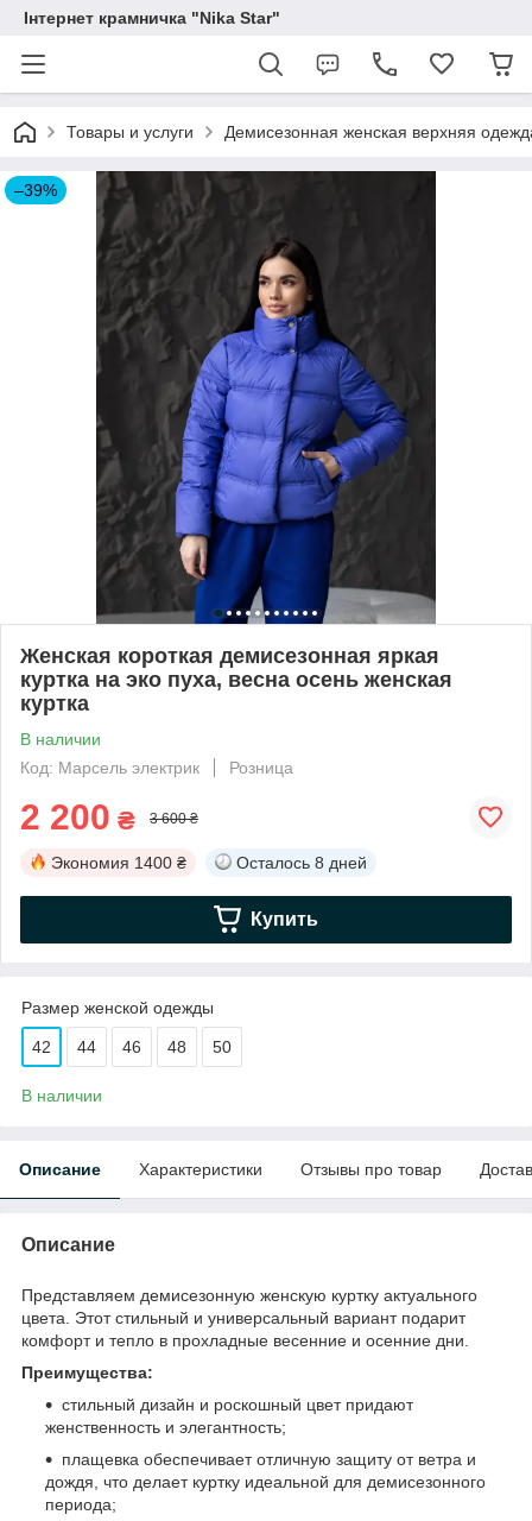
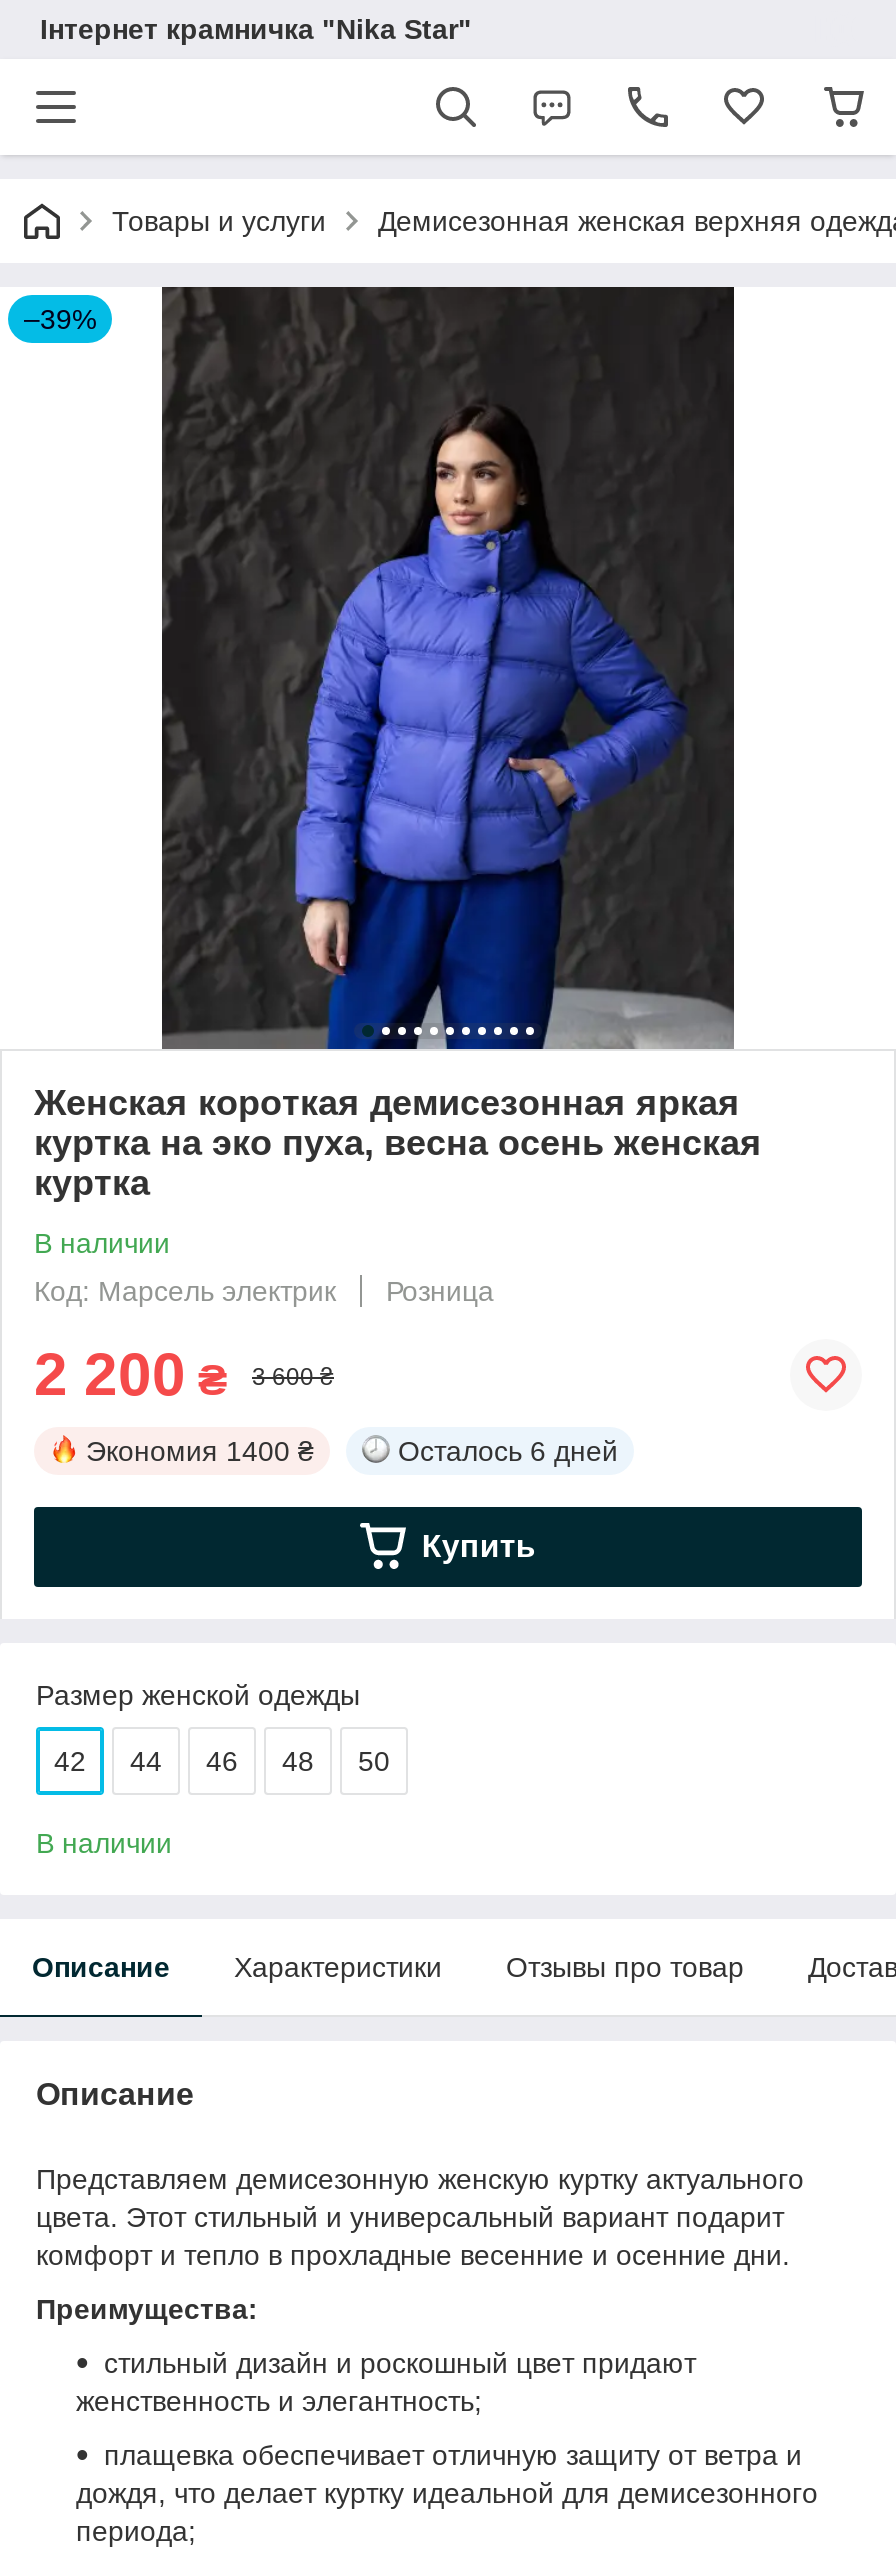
[236,853,367,872] Осталось 8 дней -> [398,1435,618,1467] Осталось 6 дней

